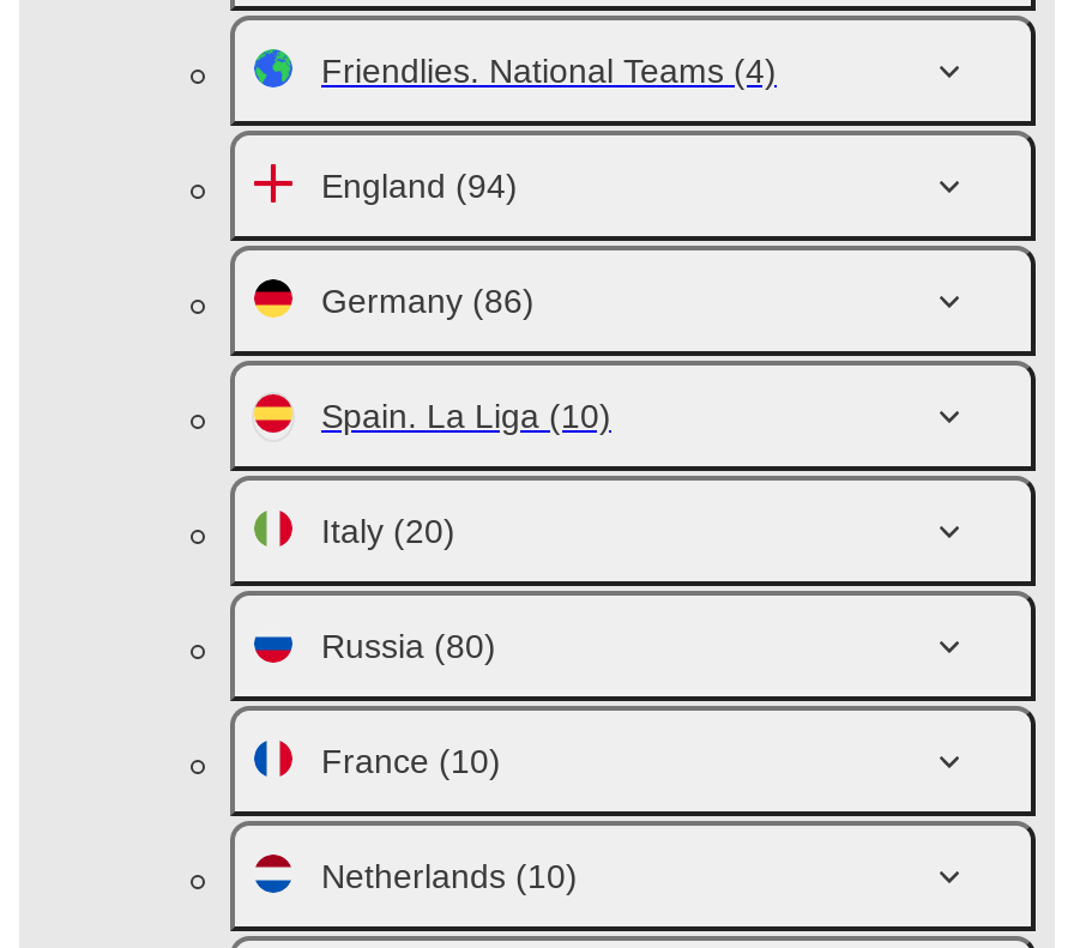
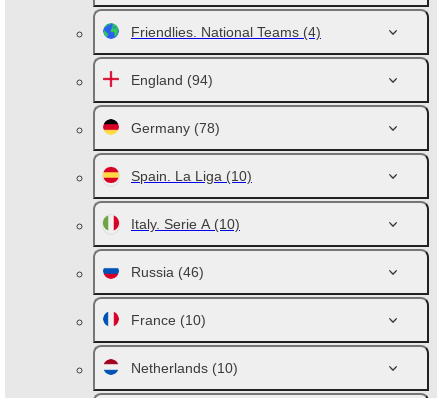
[321,282,535,320] Germany (86) -> [131,120,220,136] Germany (78)
[321,512,455,550] Italy (20) -> [131,216,240,232] Italy. Serie A (10)
[321,627,496,665] Russia (80) -> [131,264,204,280] Russia (46)

